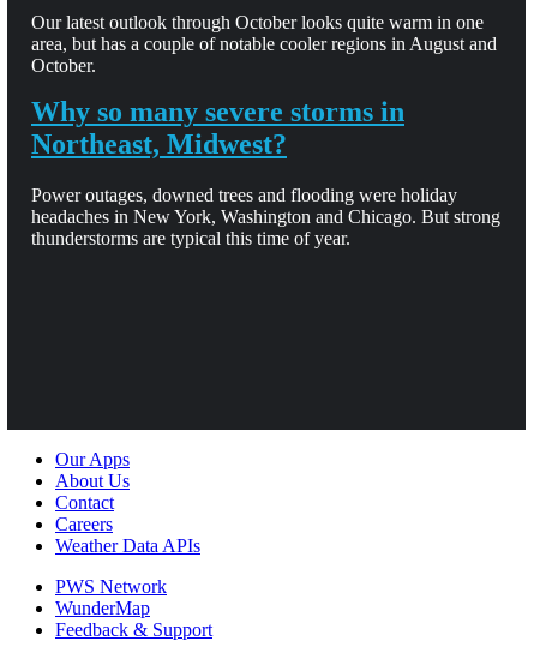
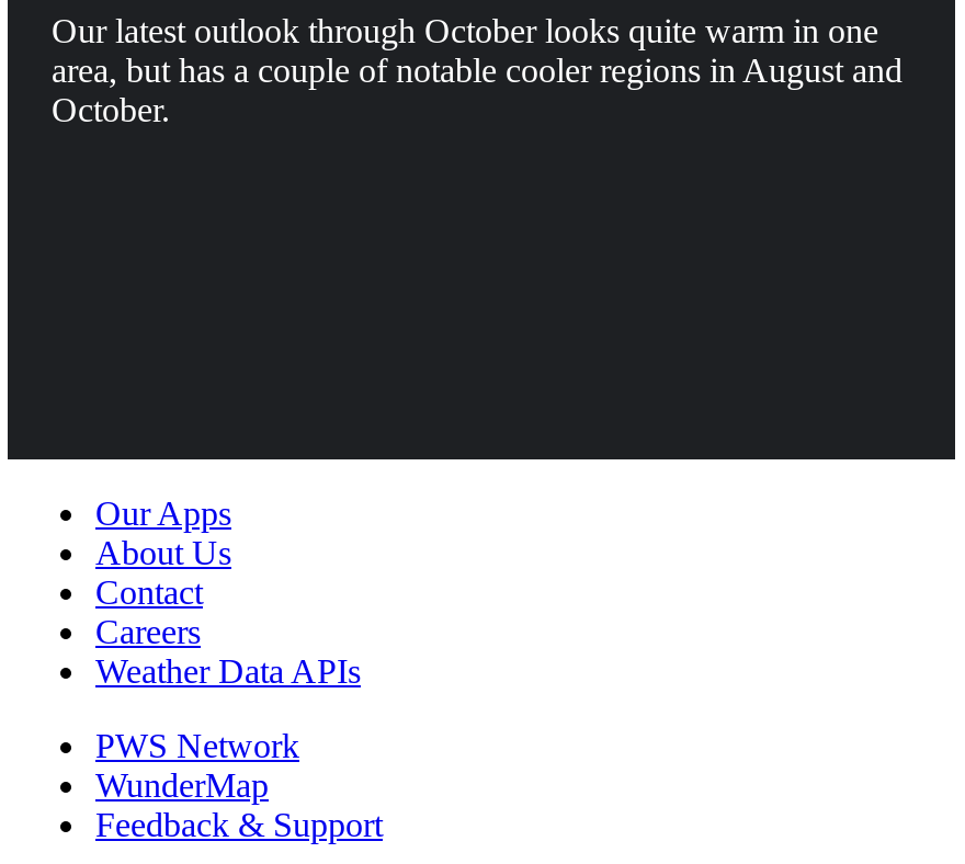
[31,96,500,249] Why so many severe storms in | Northeast, Midwest? | Power outages, downed trees and flooding were holiday | headaches in New York, Washington and Chicago. But strong | thunderstorms are typical this time of year. -> none

